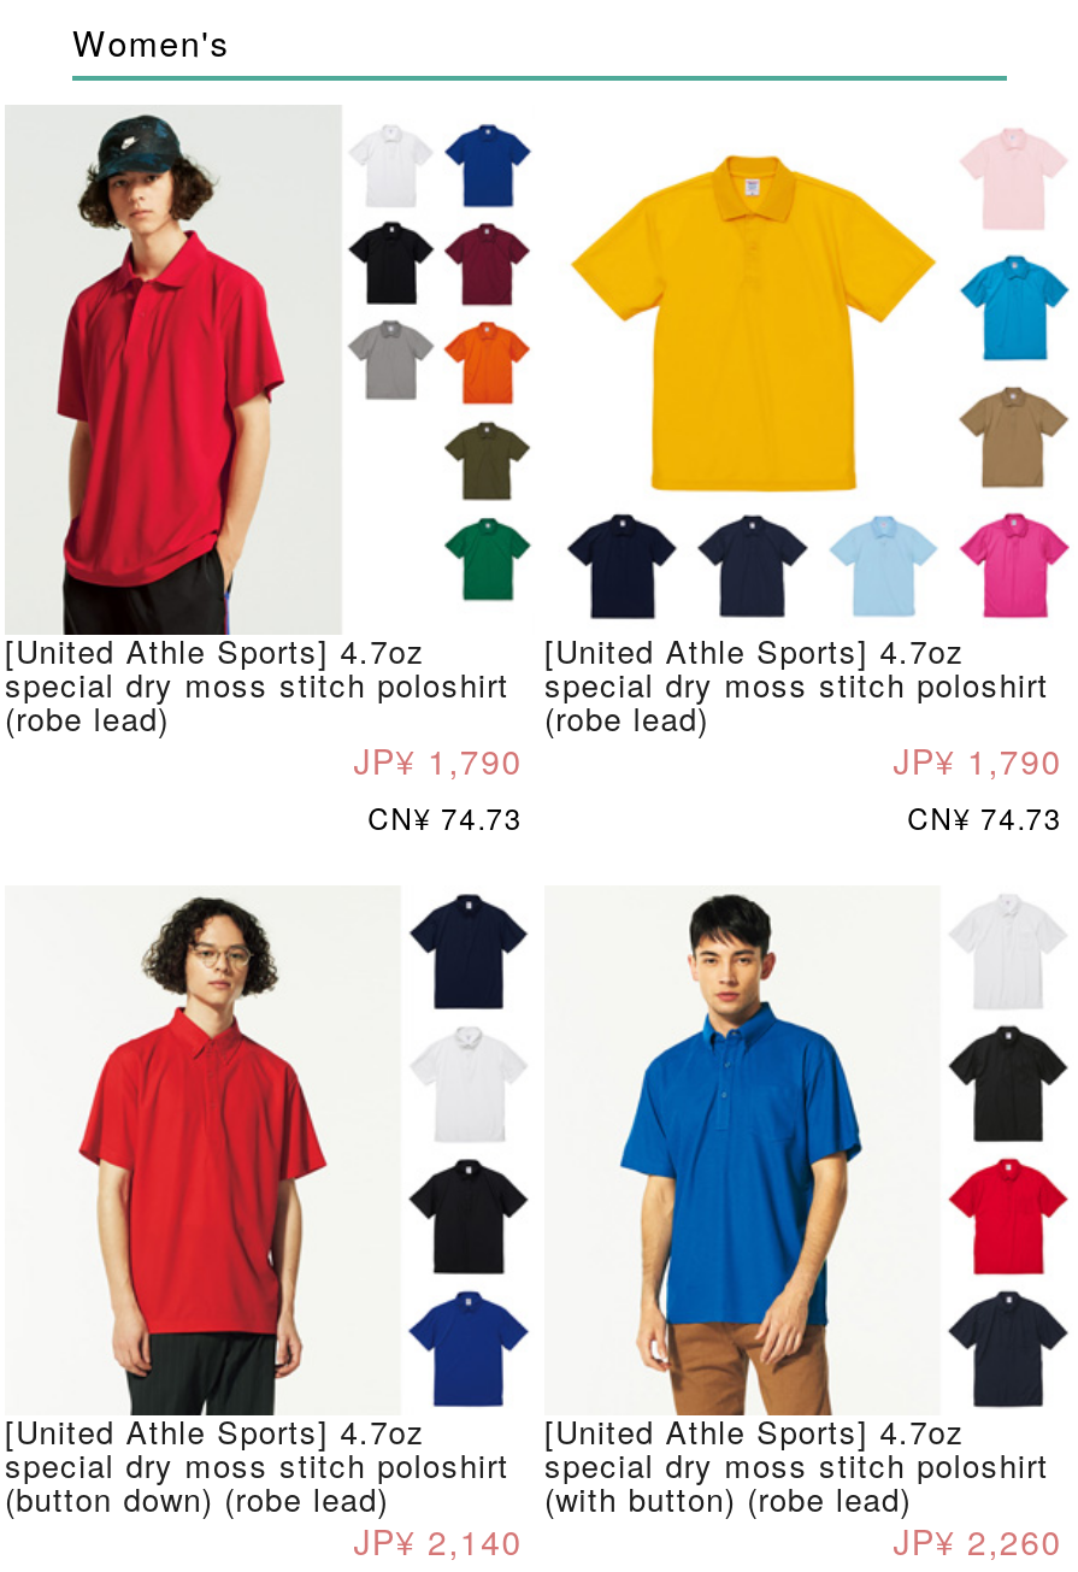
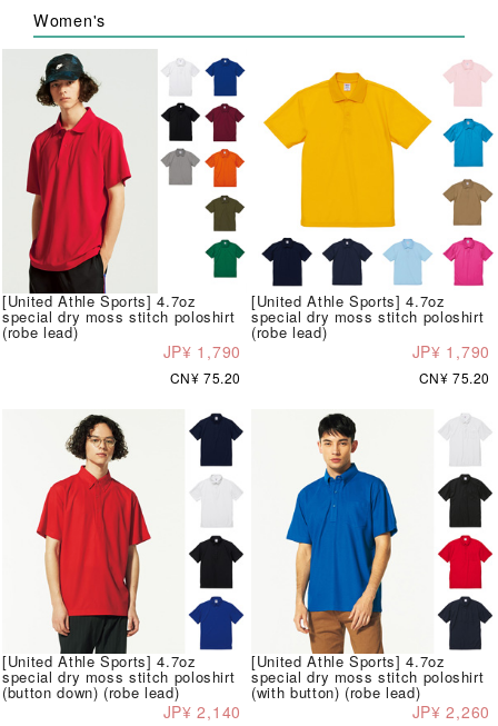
[368,797,523,838] CN¥ 74.73 -> [170,368,241,387] CN¥ 75.20
[907,797,1062,838] CN¥ 74.73 -> [419,368,490,387] CN¥ 75.20

